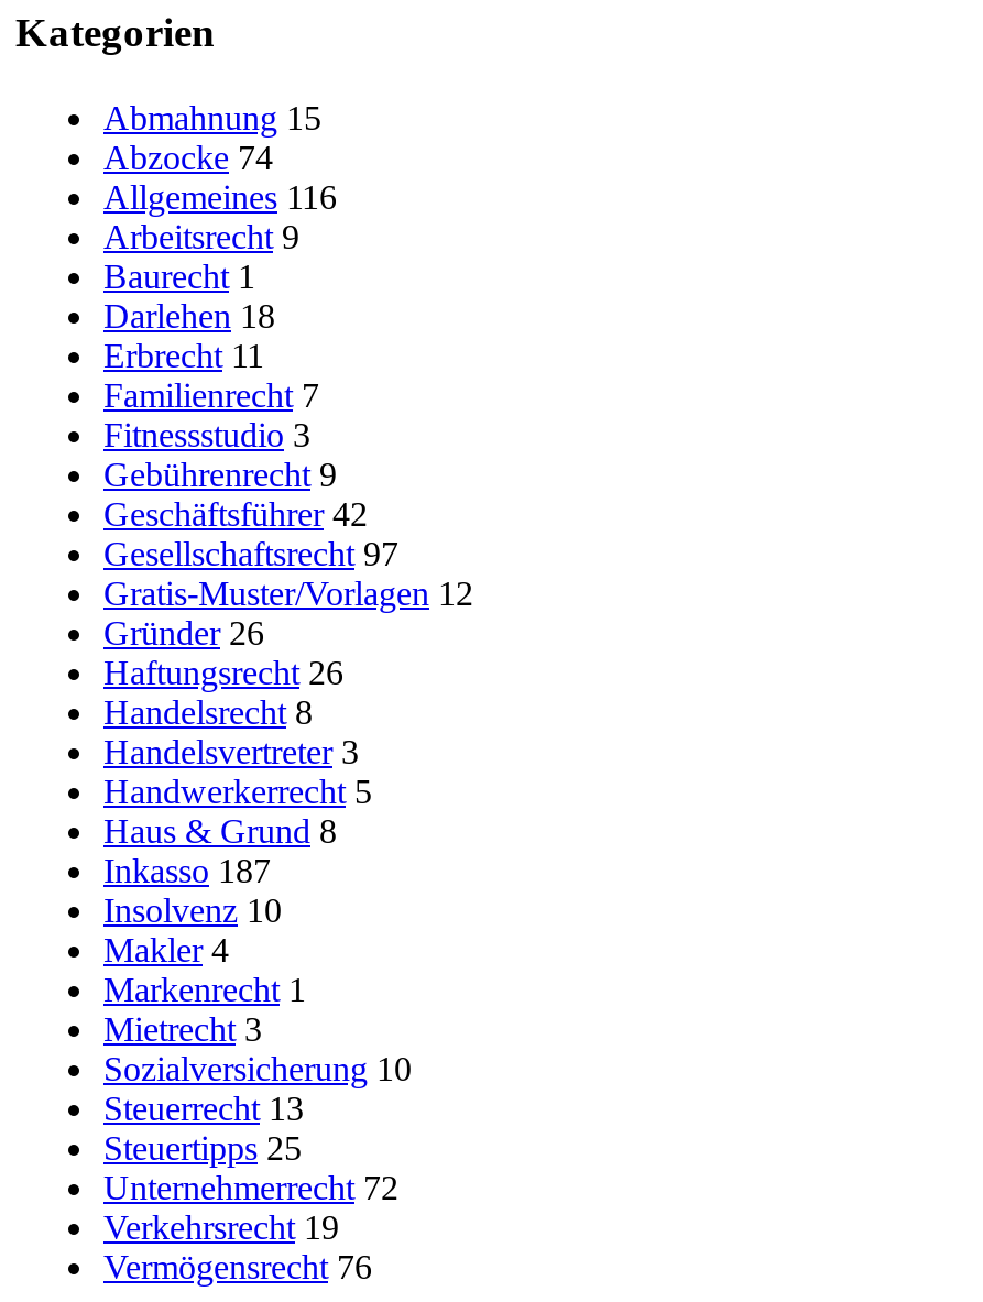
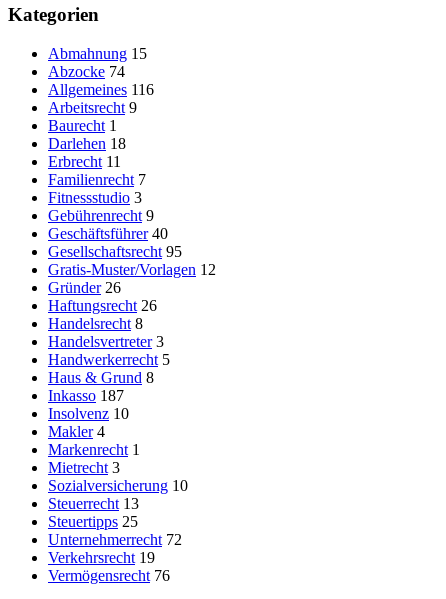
[103,495,368,532] Geschäftsführer 42 -> [48,225,168,242] Geschäftsführer 40
[103,535,398,572] Gesellschaftsrecht 97 -> [48,243,182,260] Gesellschaftsrecht 95

